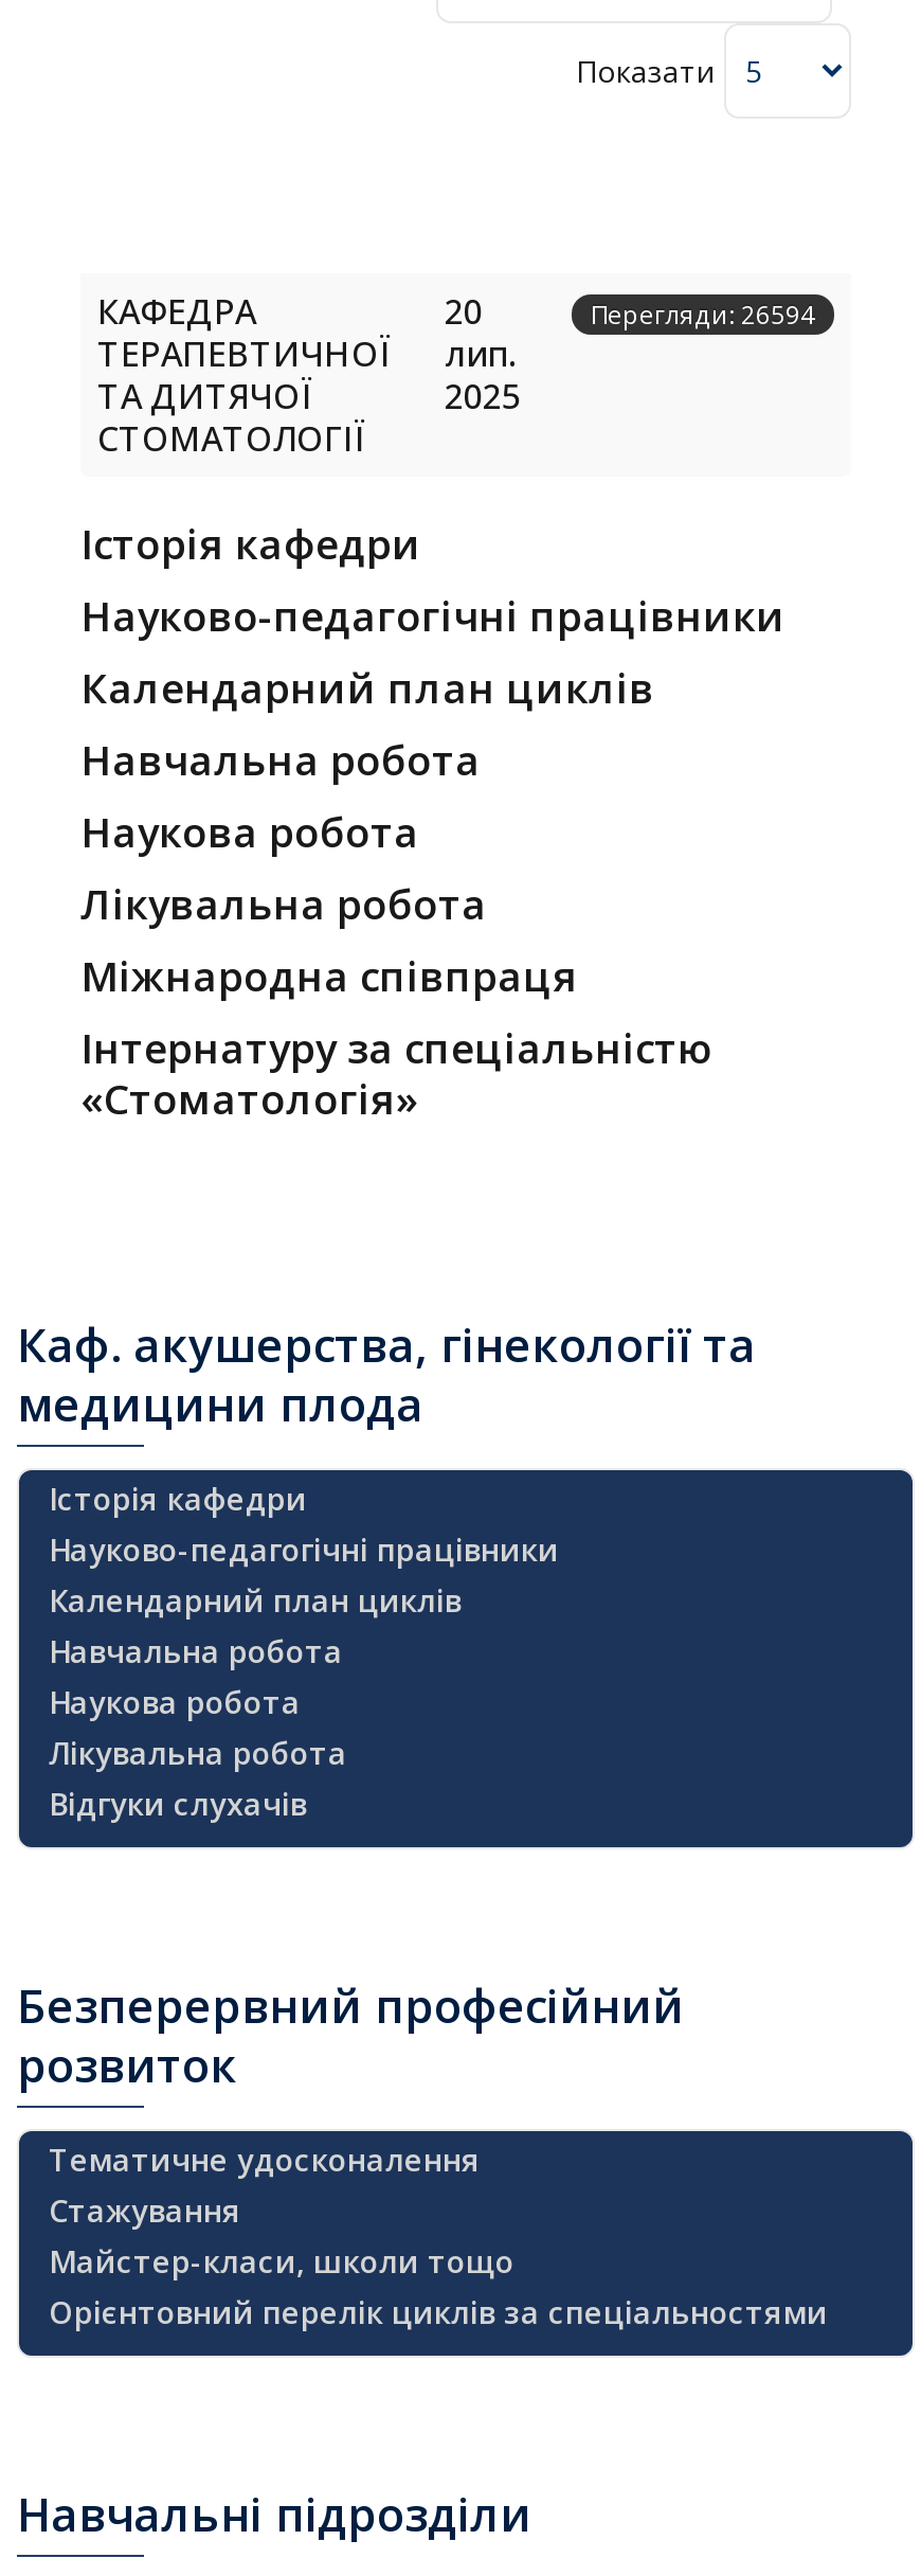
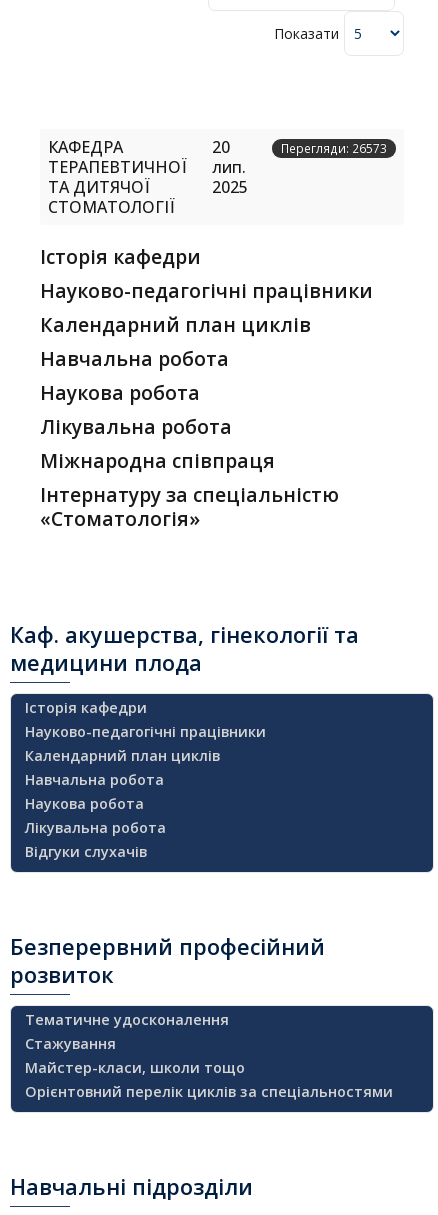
[591,297,815,330] Перегляди: 26594 -> [281,140,387,156] Перегляди: 26573

